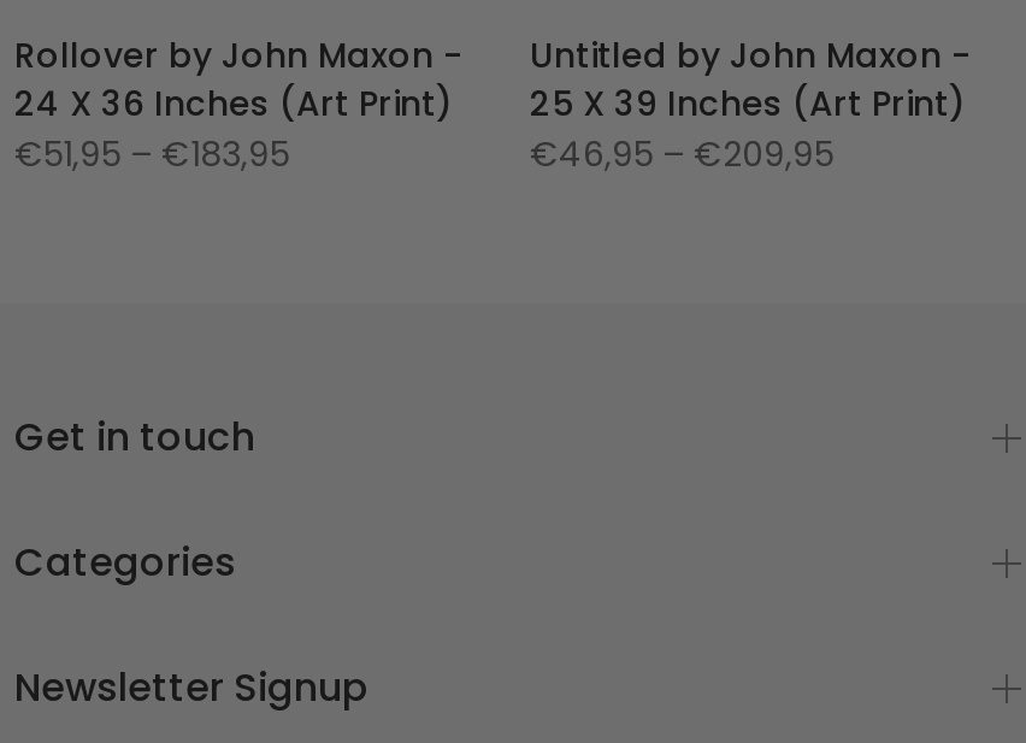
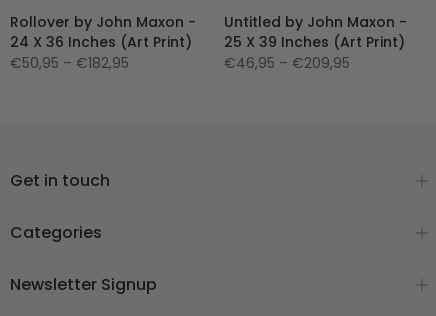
[14,131,289,179] €51,95 – €183,95 -> [10,53,129,73] €50,95 – €182,95

